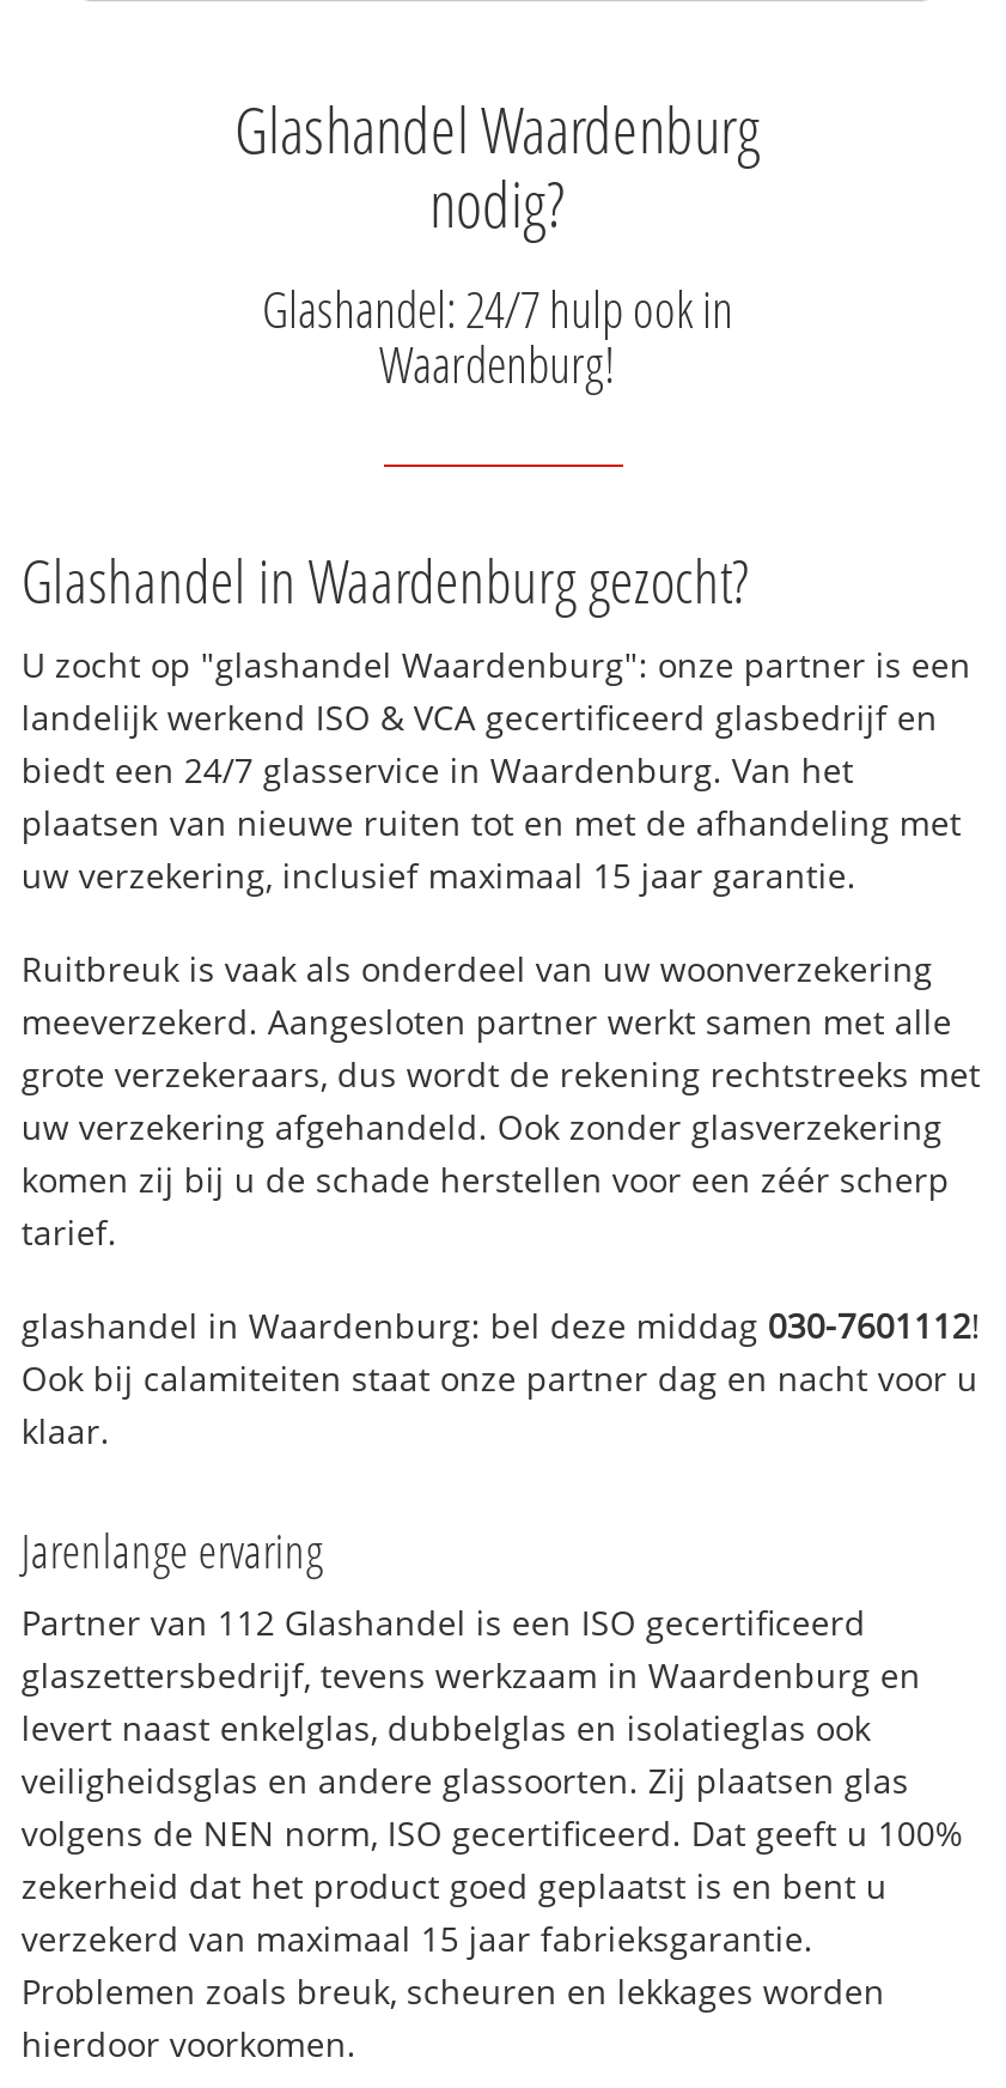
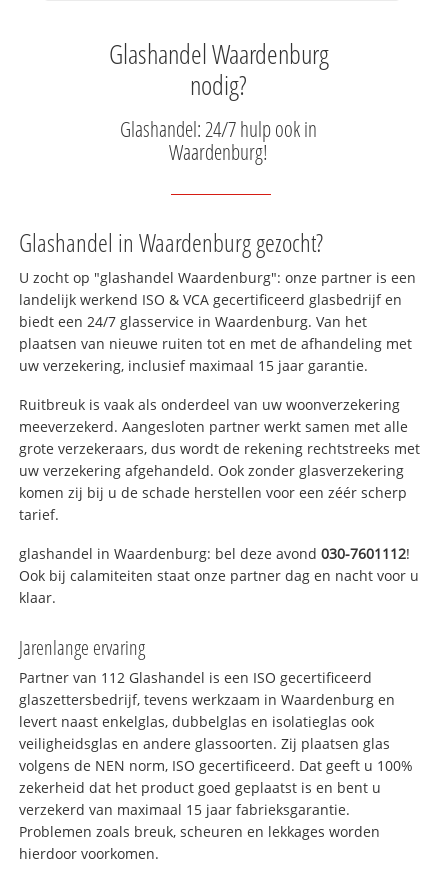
[21,1302,981,1348] glashandel in Waardenburg: bel deze middag 030-7601112! -> [19,544,410,563] glashandel in Waardenburg: bel deze avond 030-7601112!

